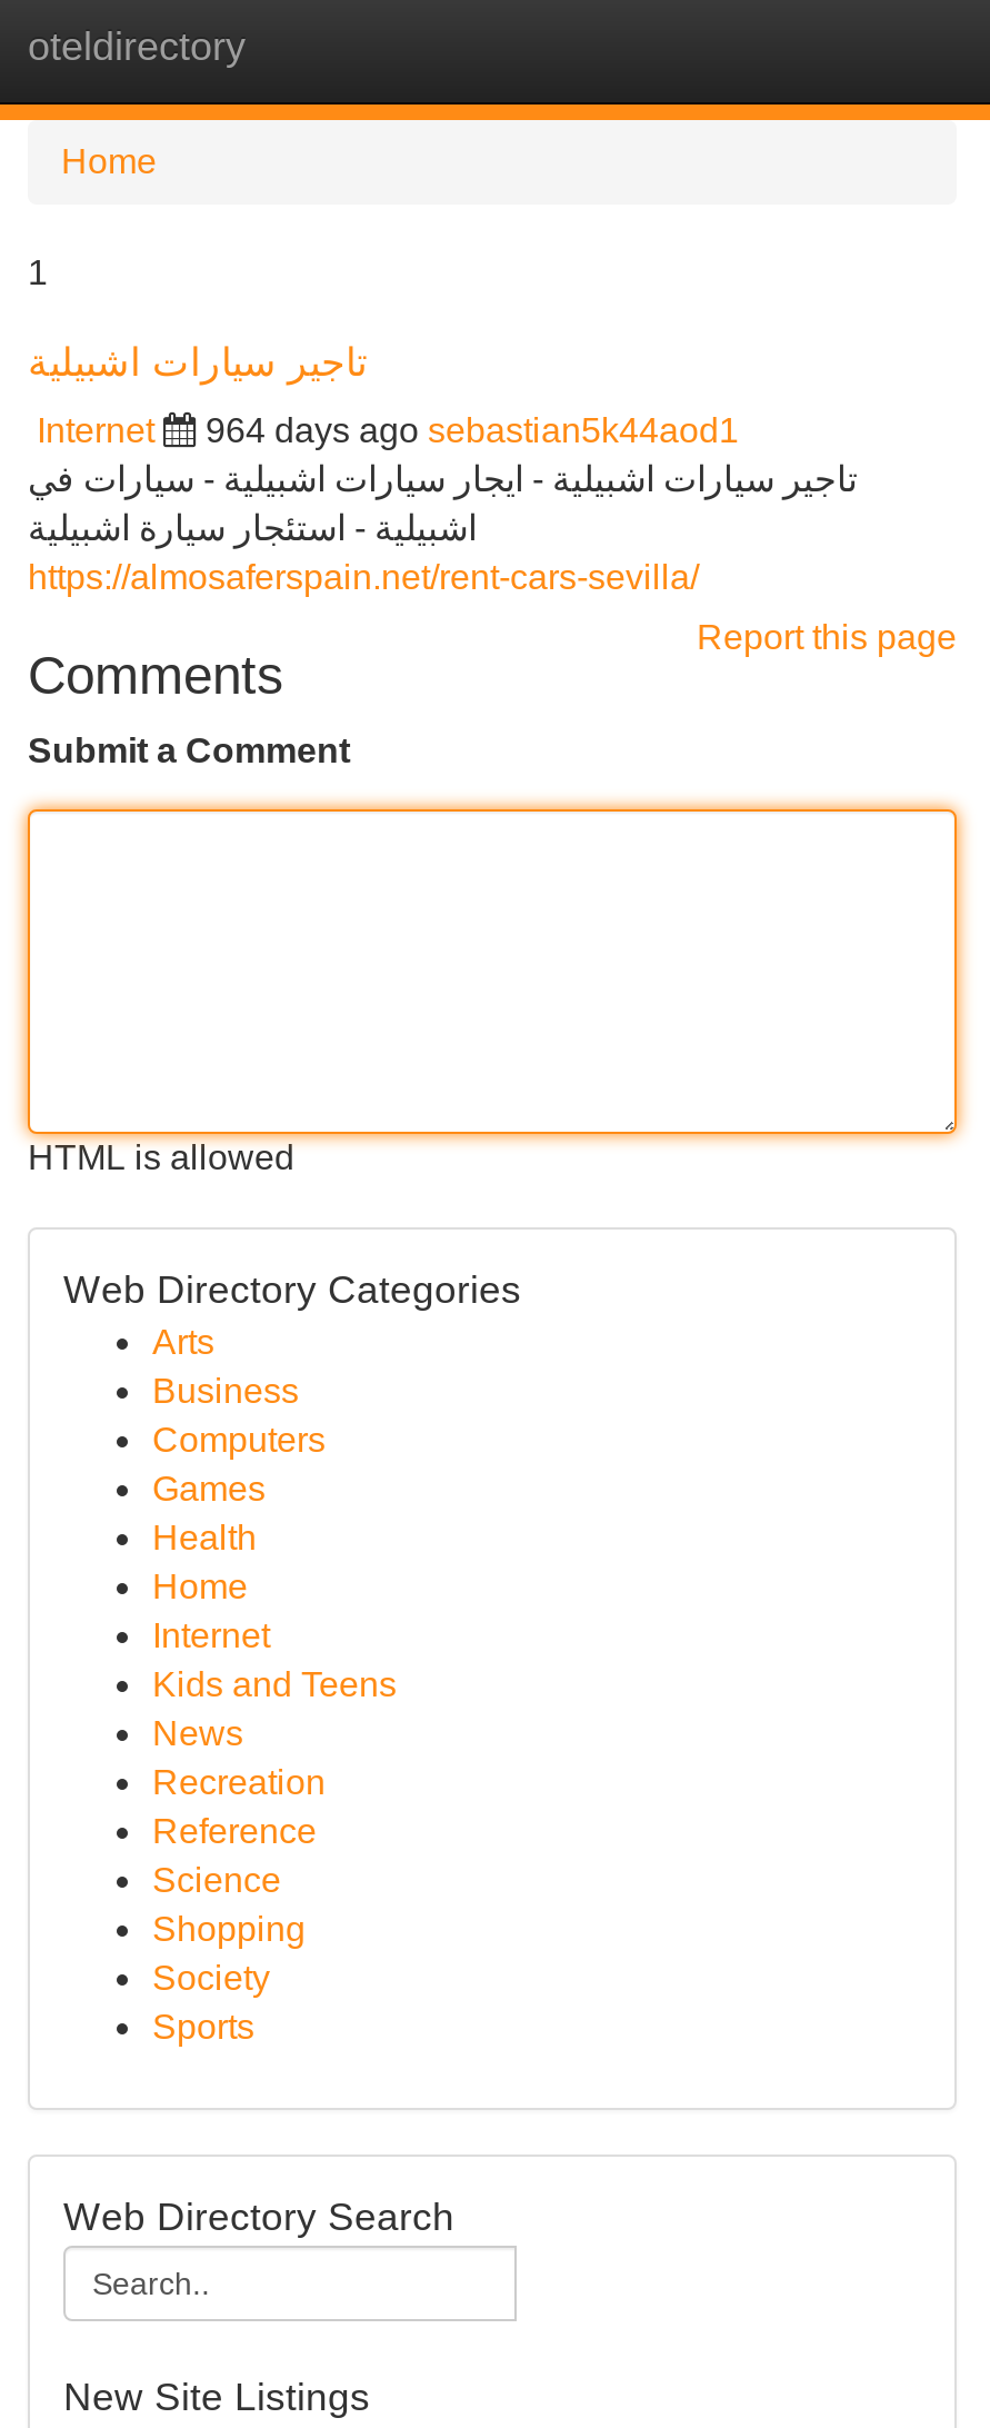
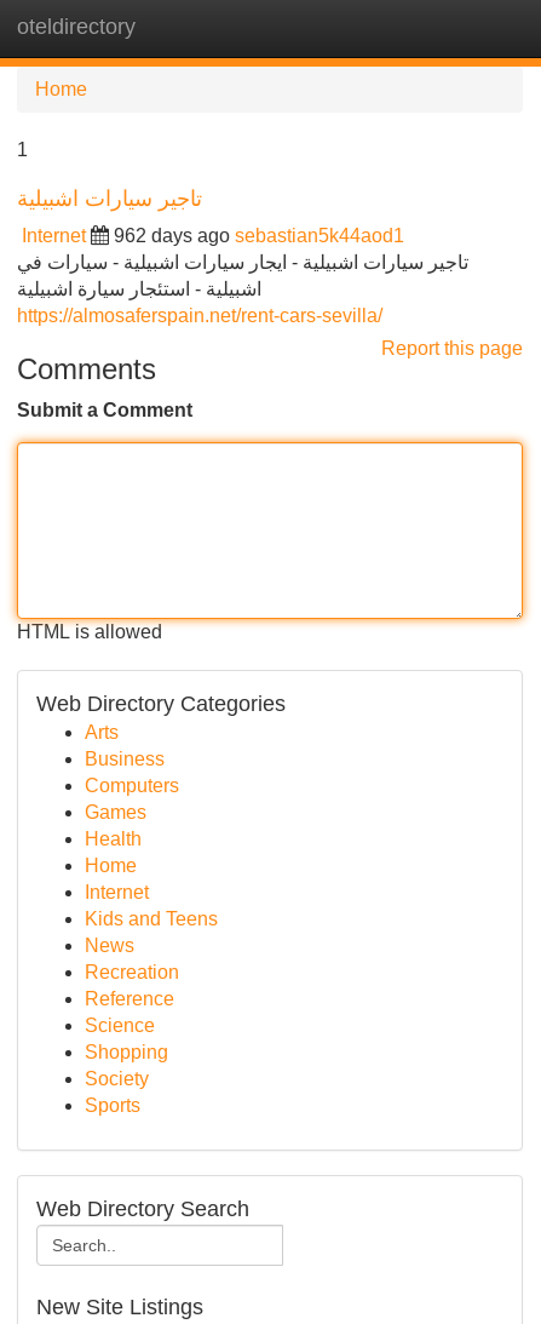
[206,411,739,449] 964 days ago sebastian5k44aod1 -> [114,225,404,246] 962 days ago sebastian5k44aod1

